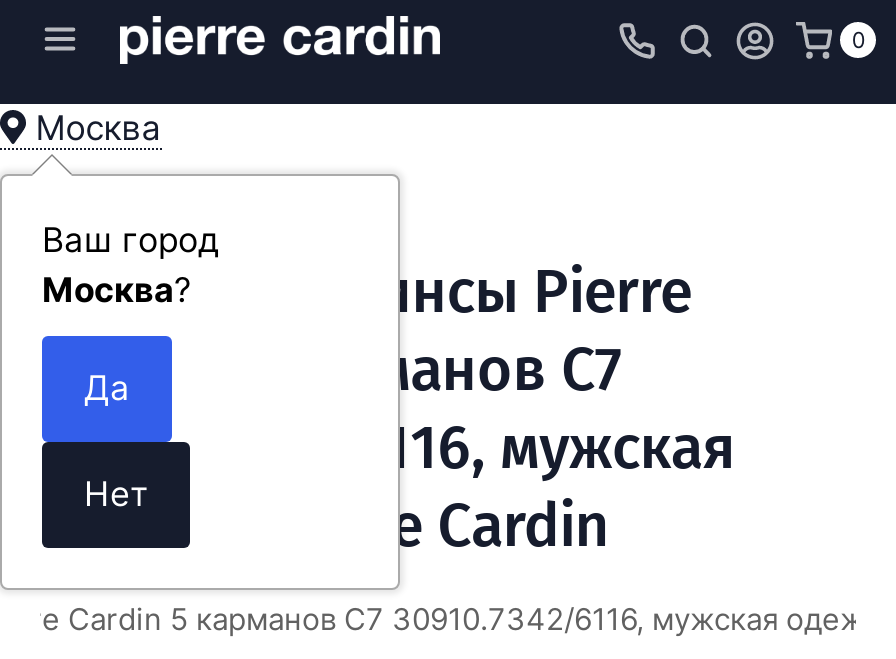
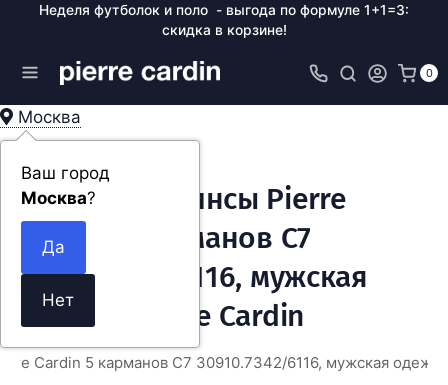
none -> [39,2,409,38] Неделя футболок и поло - выгода по формуле 1+1=3: | скидка в корзине!

